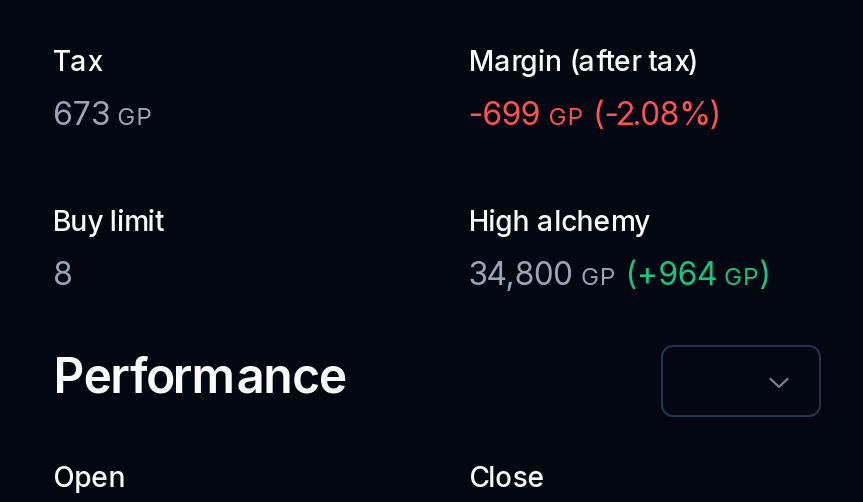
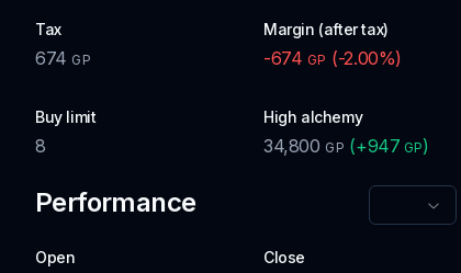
[53,93,153,133] 673 GP -> [35,47,91,69] 674 GP
[469,93,721,133] -699 GP (-2.08%) -> [263,47,402,69] -674 GP (-2.00%)
[469,253,771,293] 34,800 GP (+964 GP) -> [263,135,429,157] 34,800 GP (+947 GP)

